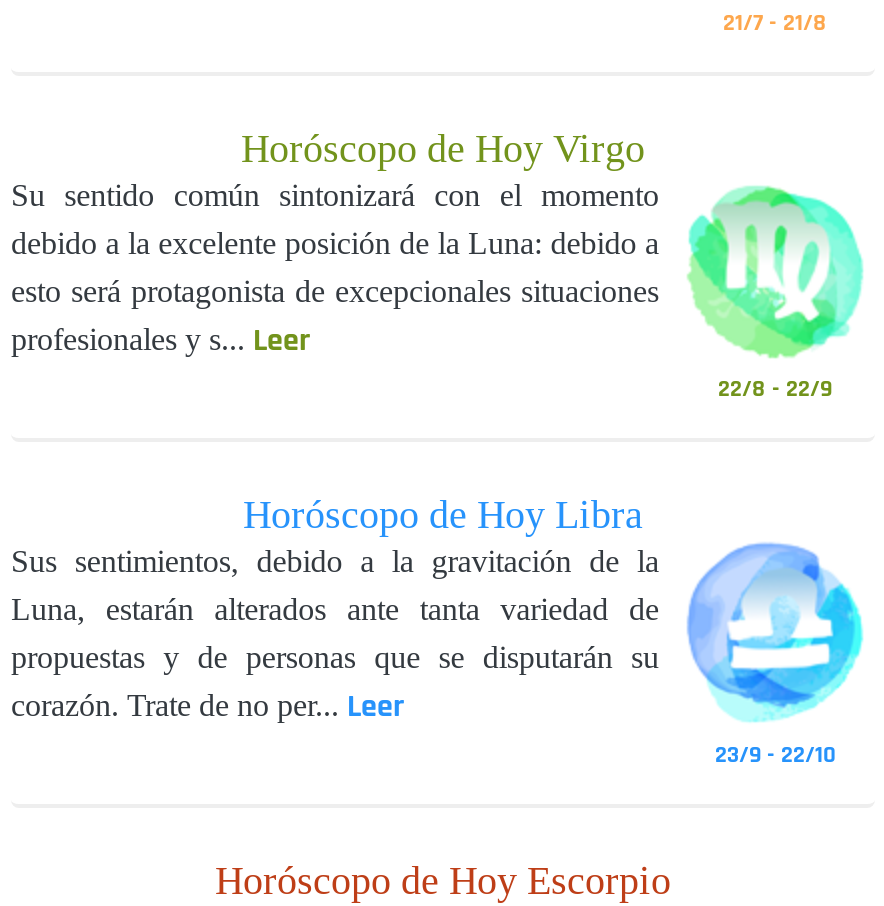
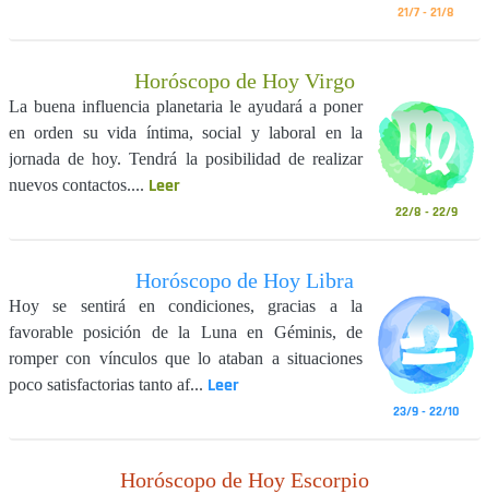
[11,177,659,361] Su sentido común sintonizará con el momento | debido a la excelente posición de la Luna: debido a | esto será protagonista de excepcionales situaciones | profesionales y s... Leer -> [9,97,363,197] La buena influencia planetaria le ayudará a poner | en orden su vida íntima, social y laboral en la | jornada de hoy. Tendrá la posibilidad de realizar | nuevos contactos.... Leer
[11,543,659,727] Sus sentimientos, debido a la gravitación de la | Luna, estarán alterados ante tanta variedad de | propuestas y de personas que se disputarán su | corazón. Trate de no per... Leer -> [9,296,363,396] Hoy se sentirá en condiciones, gracias a la | favorable posición de la Luna en Géminis, de | romper con vínculos que lo ataban a situaciones | poco satisfactorias tanto af... Leer

